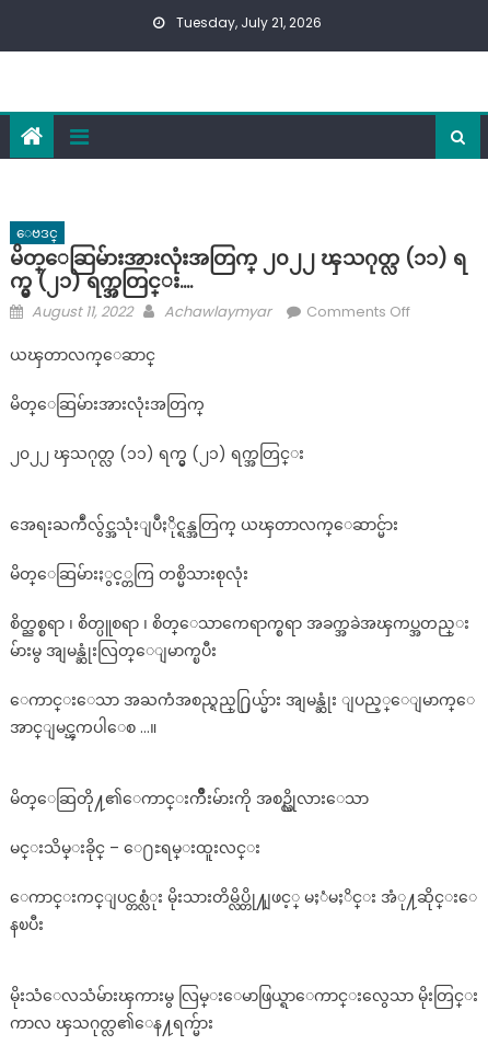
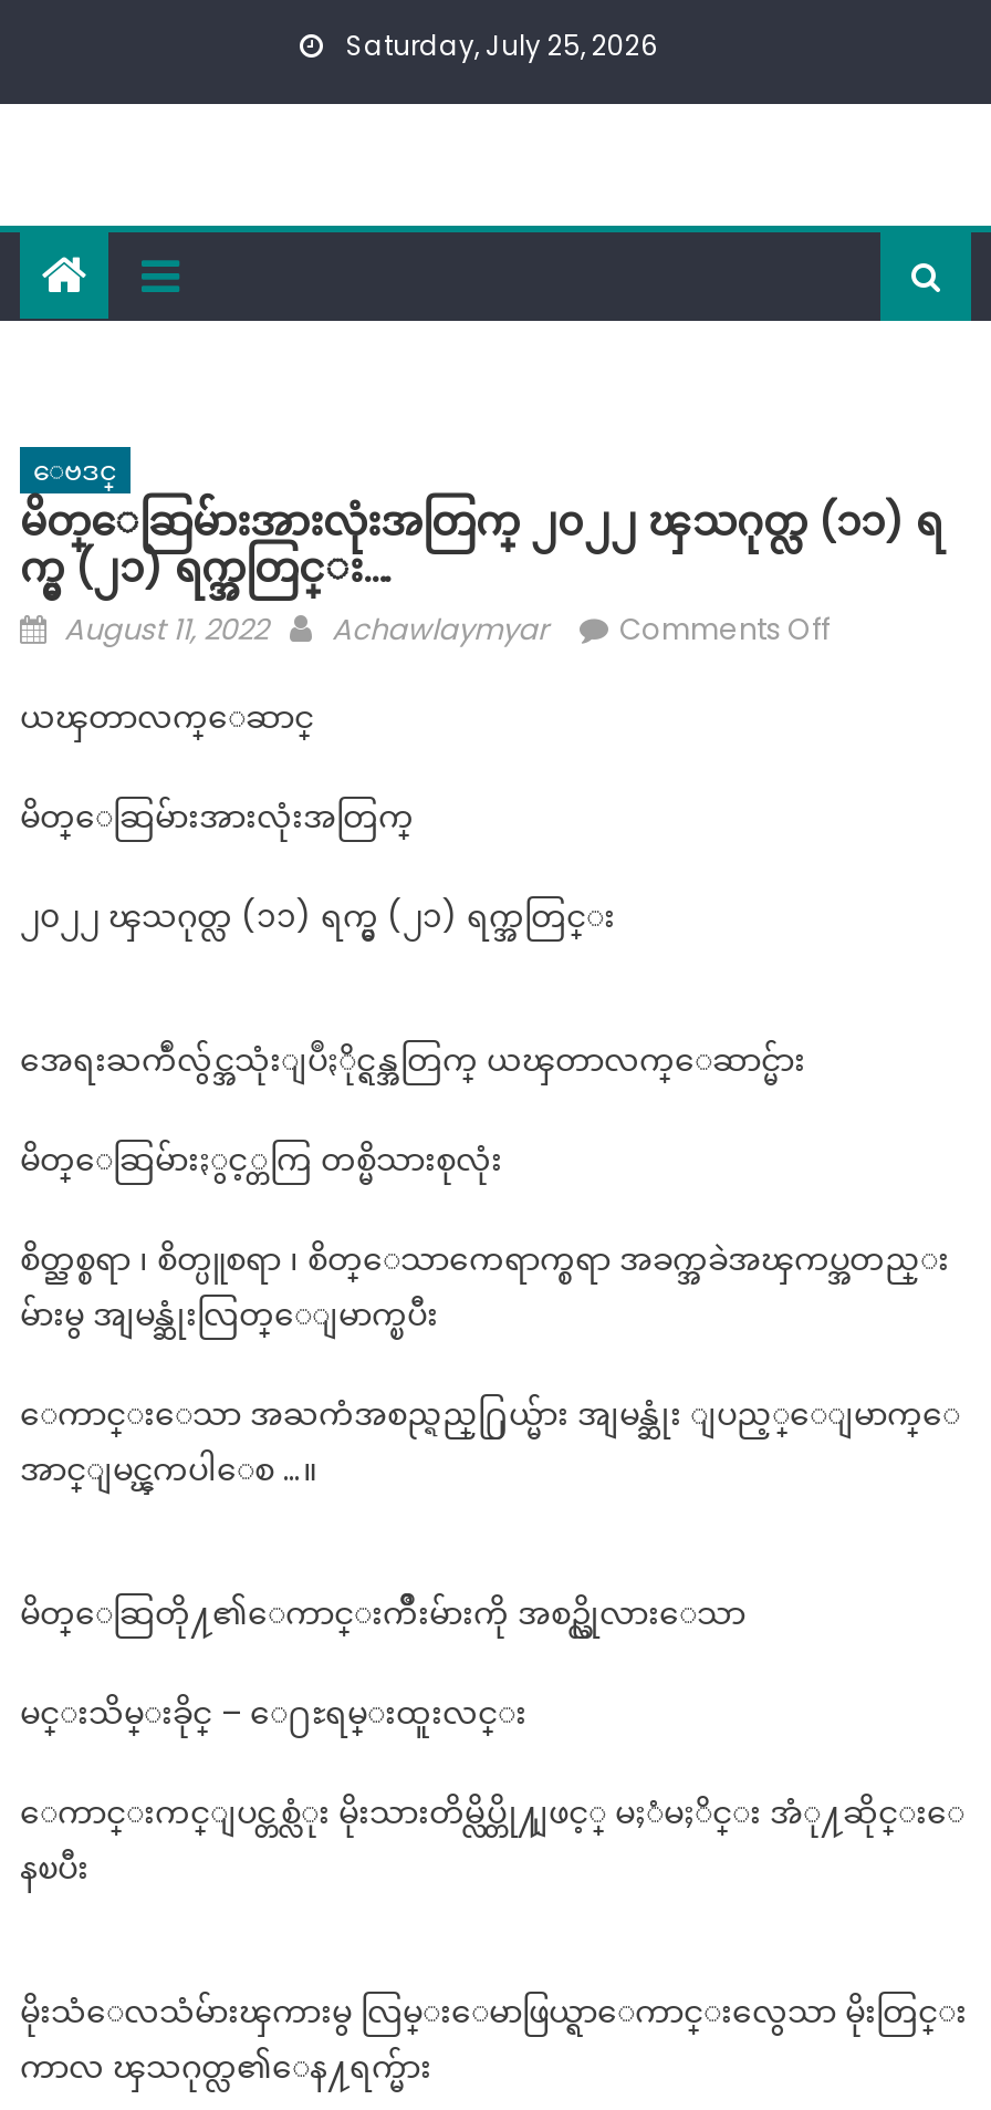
[172,13,321,32] Tuesday, July 21, 2026 -> [340,27,658,64] Saturday, July 25, 2026

